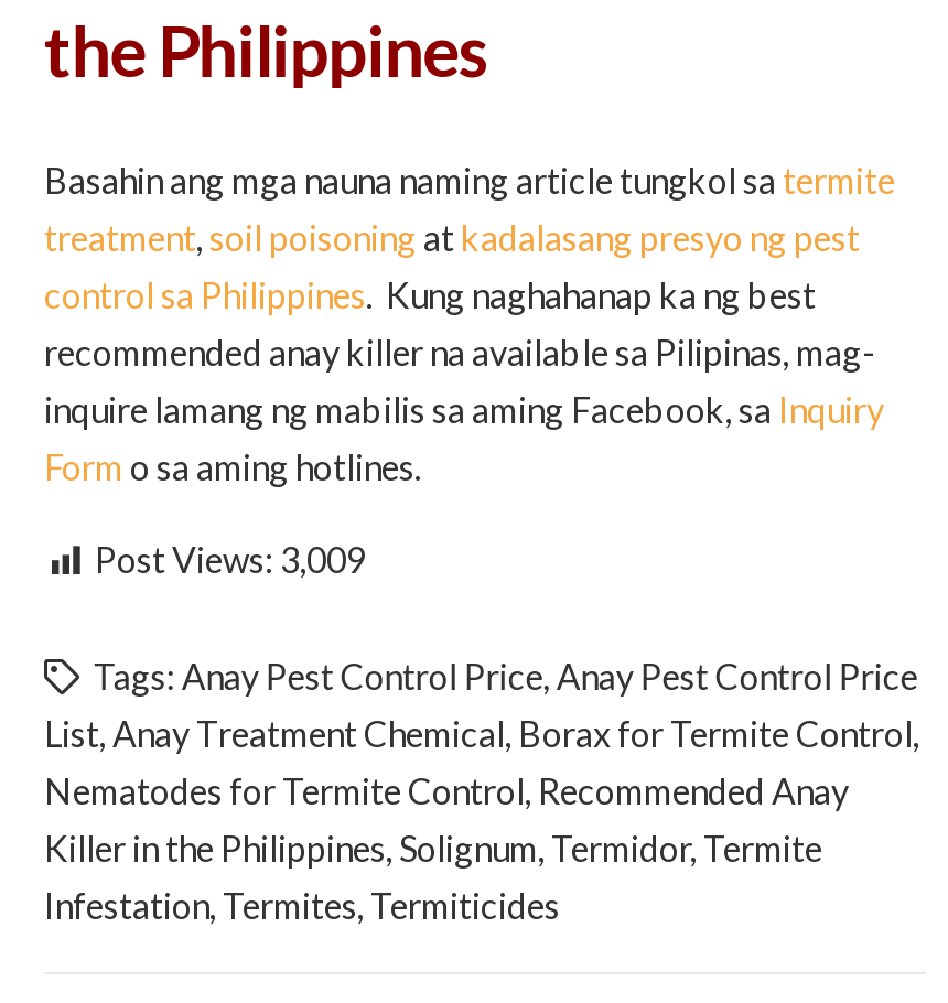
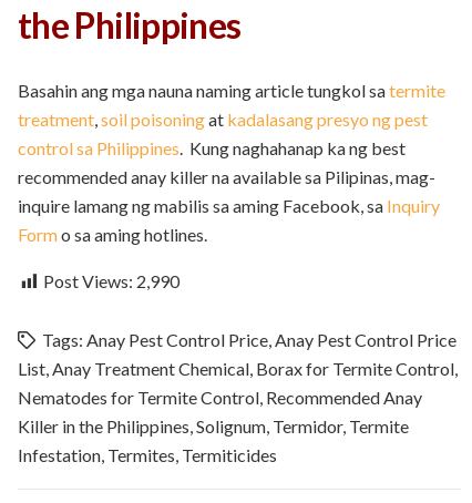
[95,538,366,580] Post Views: 3,009 -> [43,270,179,291] Post Views: 2,990

